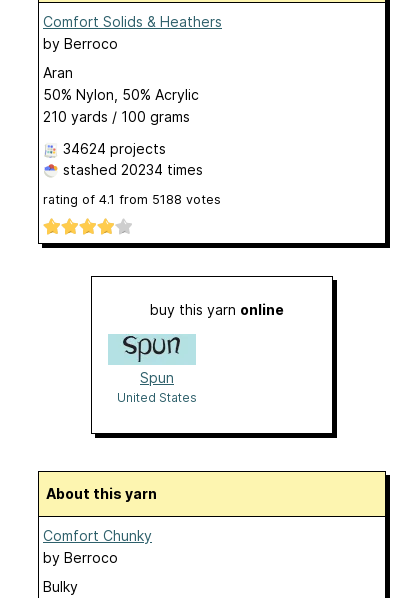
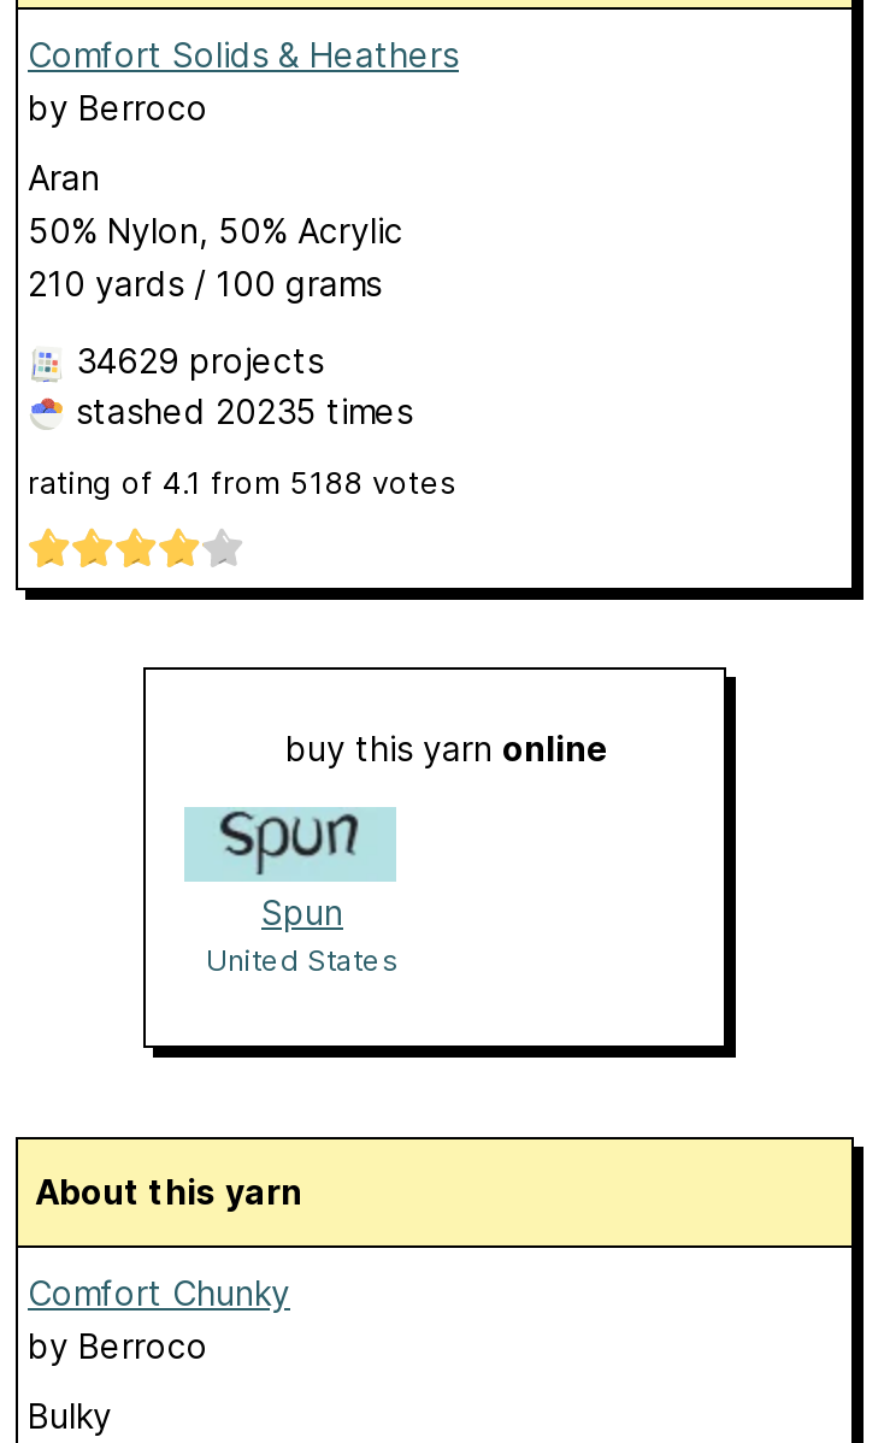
[63,140,166,157] 34624 projects -> [76,340,324,381] 34629 projects
[59,161,203,178] stashed 20234 times -> [66,391,413,432] stashed 20235 times

